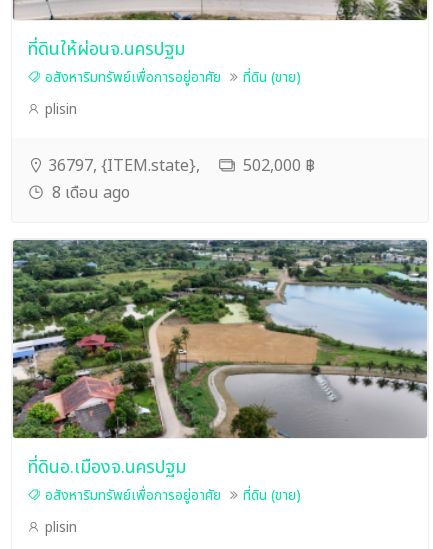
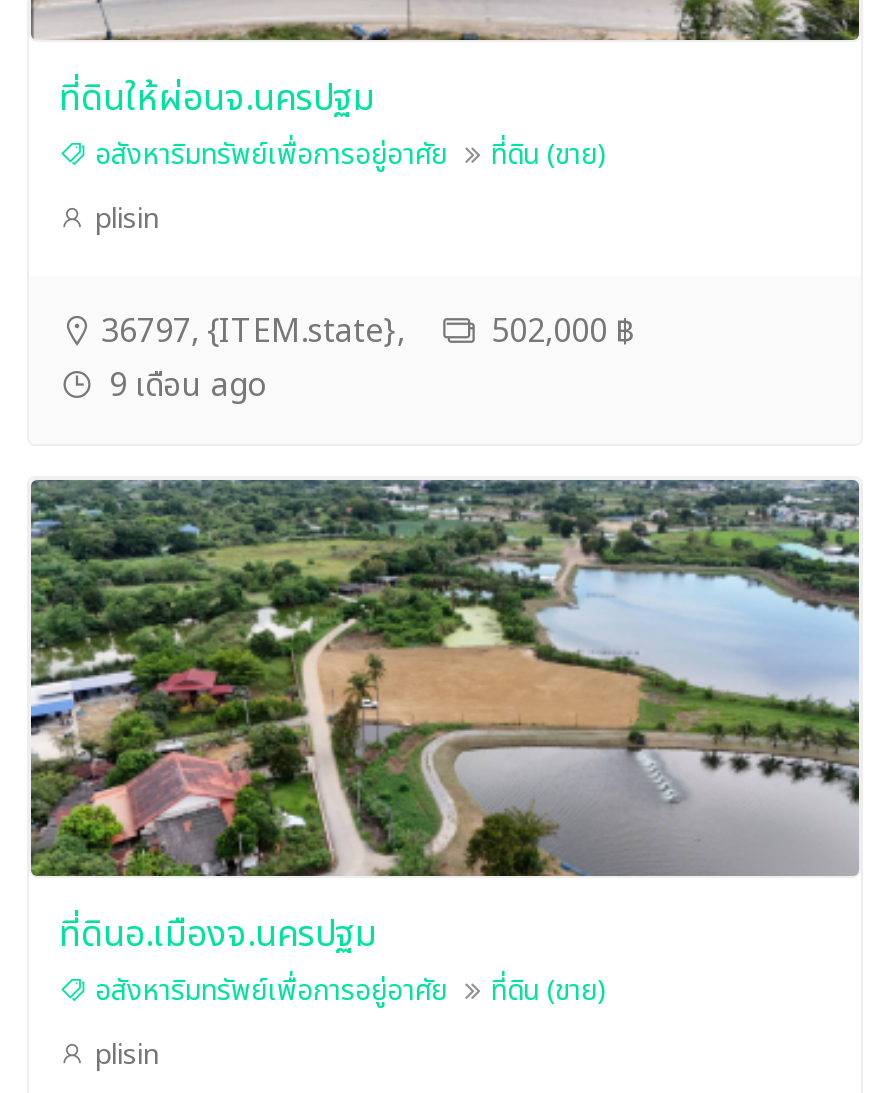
[48,181,130,205] 8 เดือน ago -> [101,362,265,410] 9 เดือน ago

